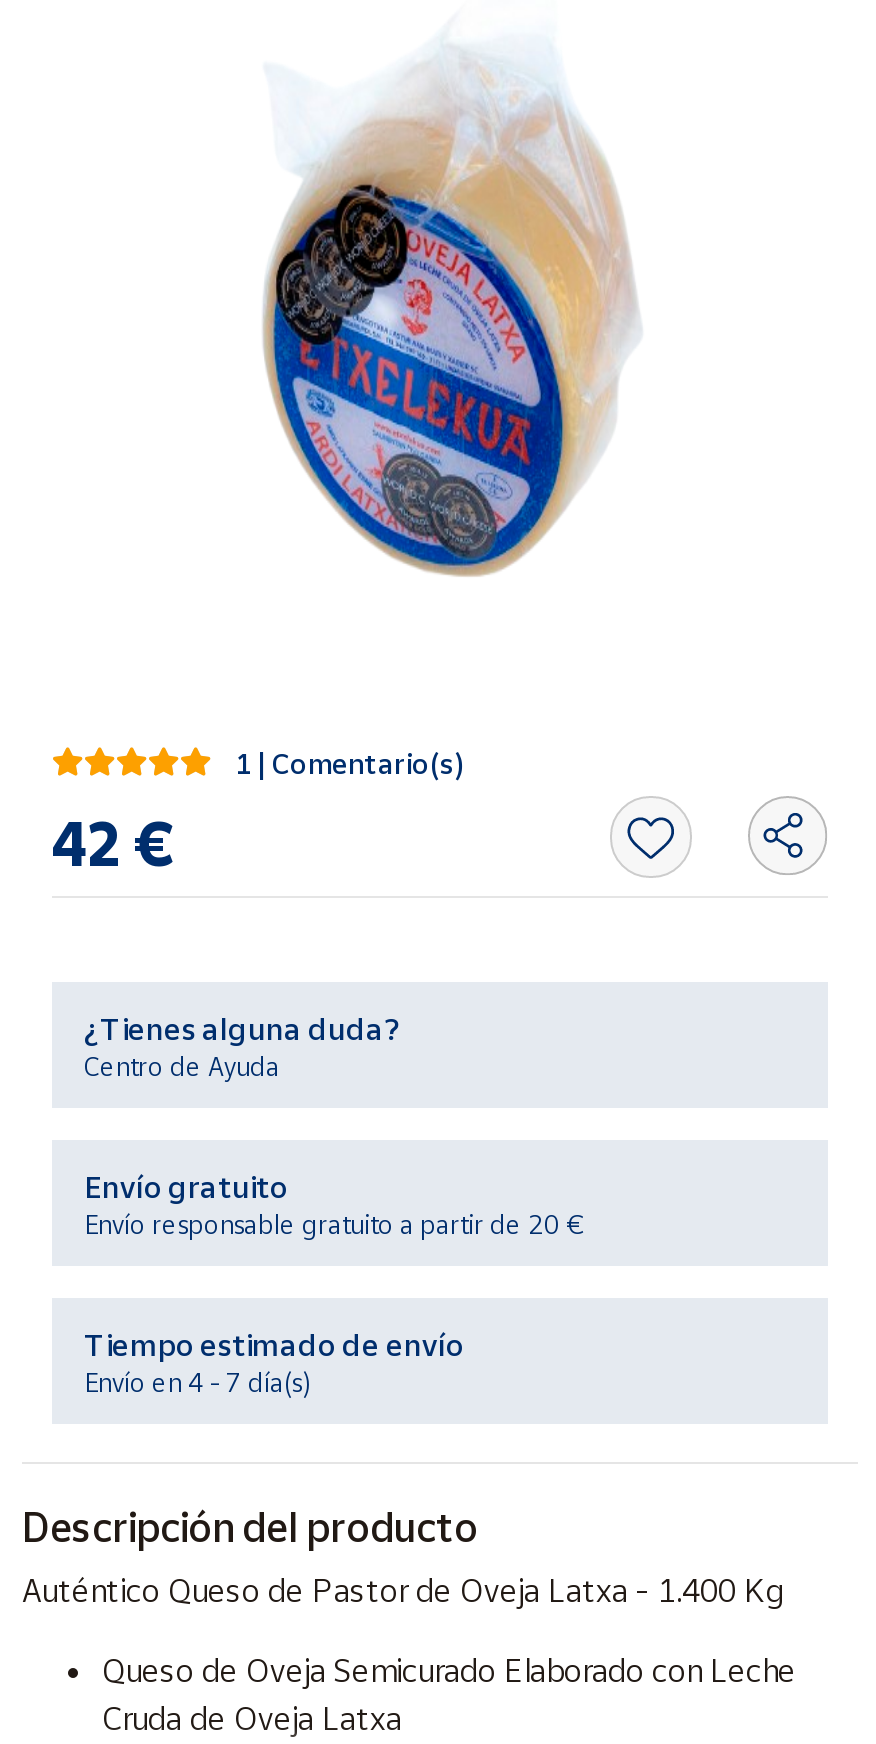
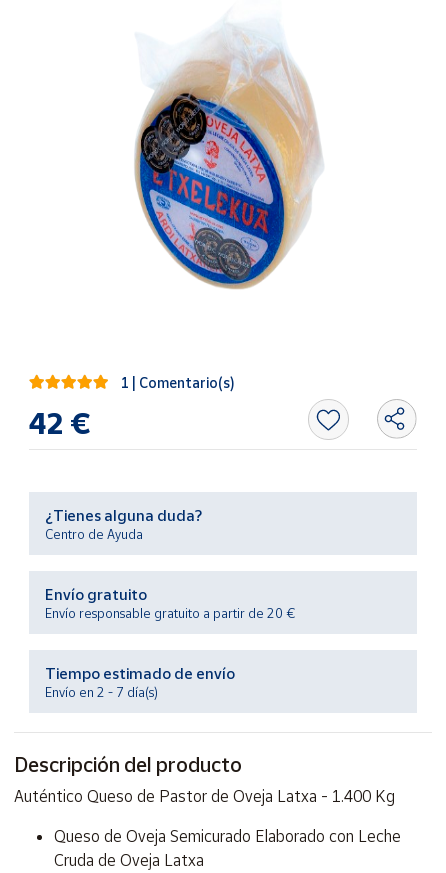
[84,1367,310,1399] Envío en 4 - 7 día(s) -> [45,684,158,700] Envío en 2 - 7 día(s)

